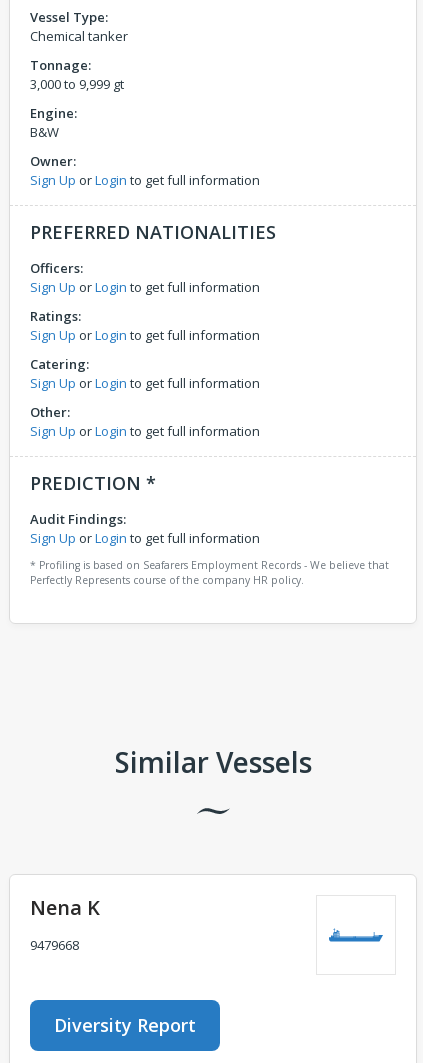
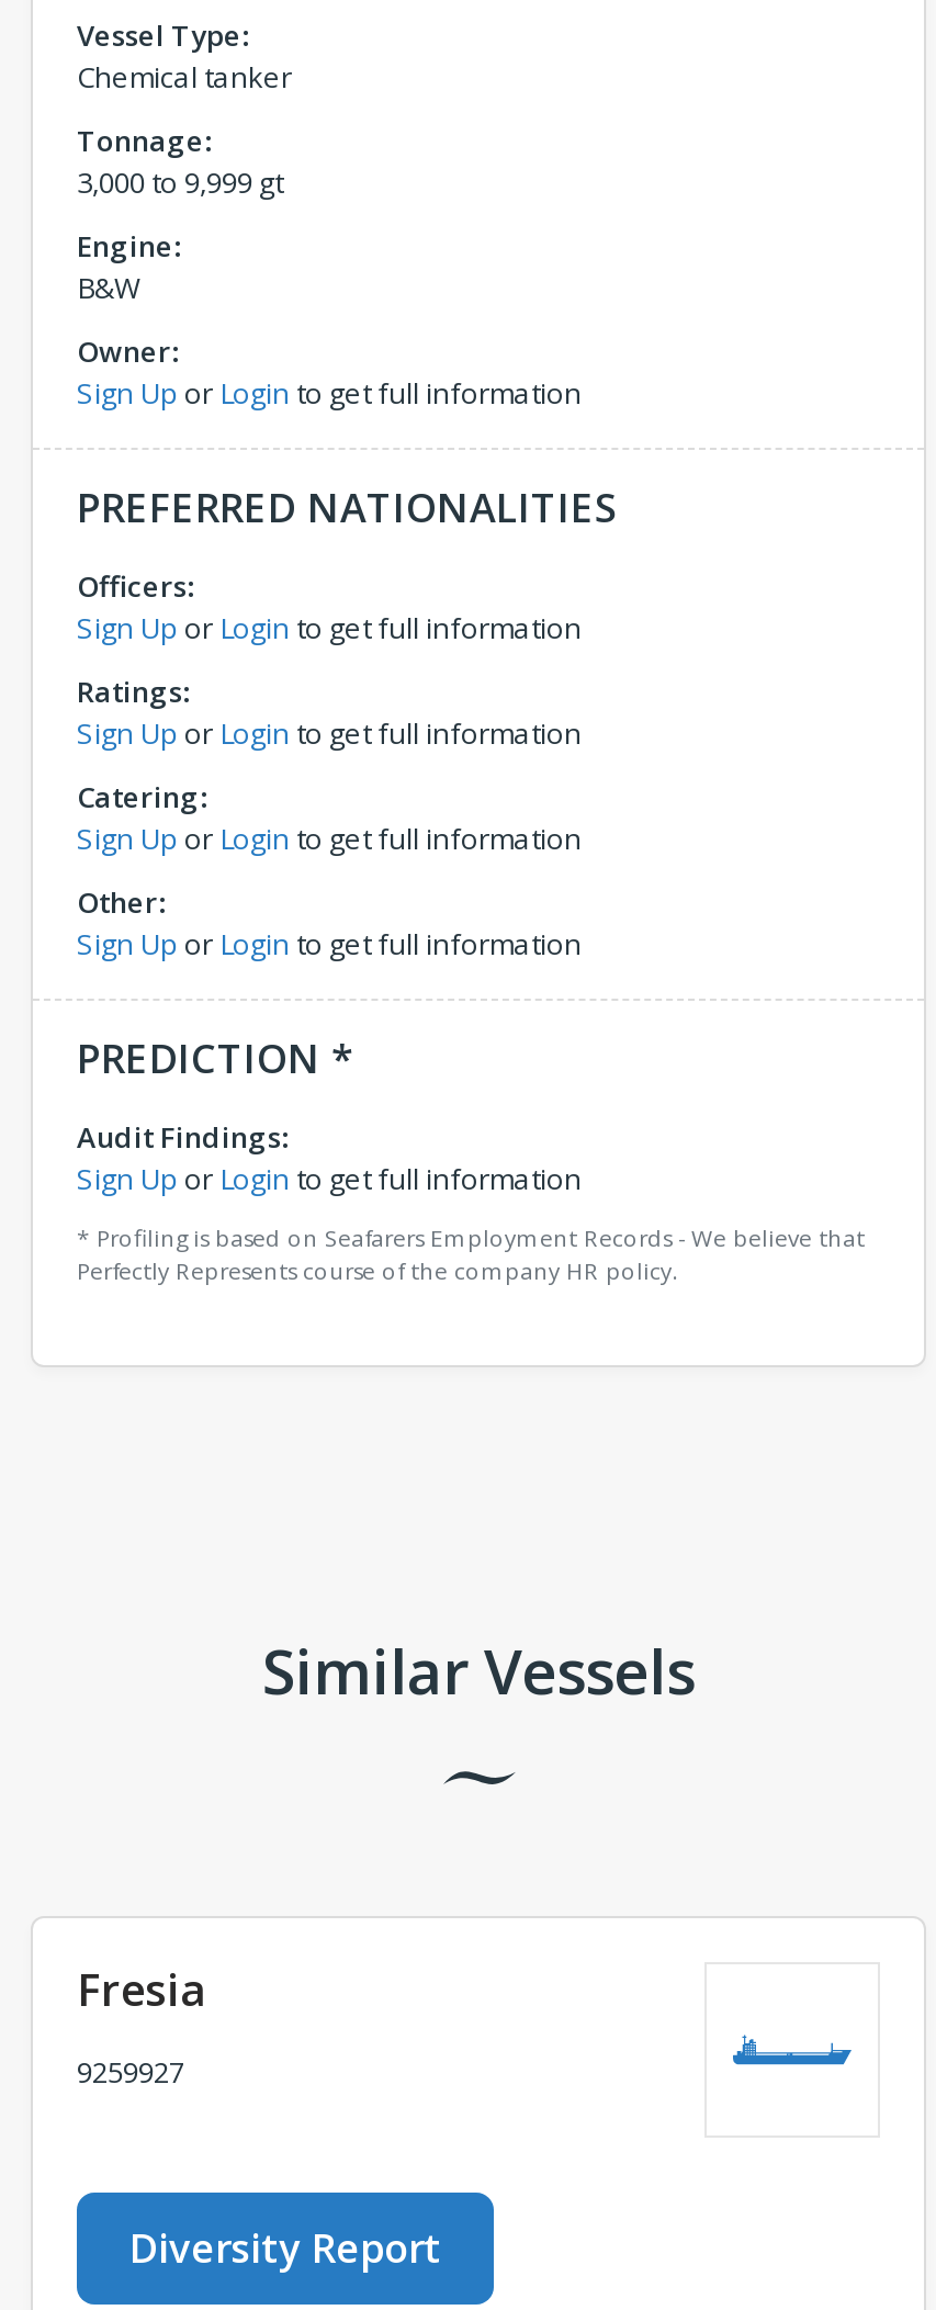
[30,894,100,921] Nena K -> [77,1960,206,2019] Fresia
[30,936,79,954] 9479668 -> [77,2052,184,2092] 9259927

